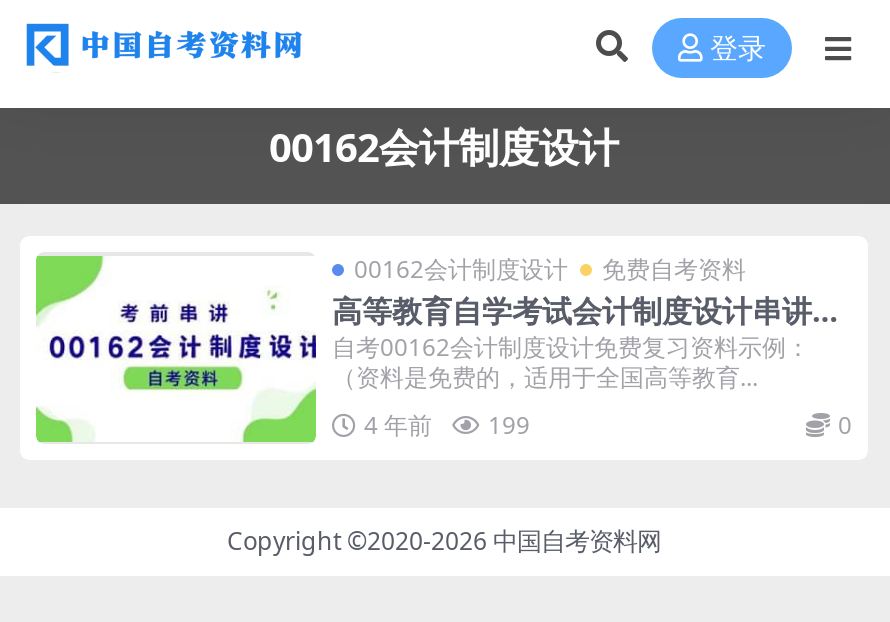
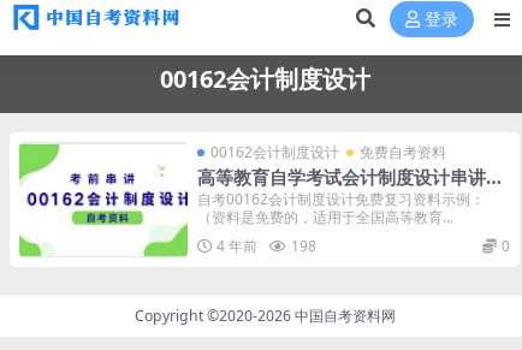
[364,408,530,442] 4 年前 199 -> [216,236,316,256] 4 年前 198

